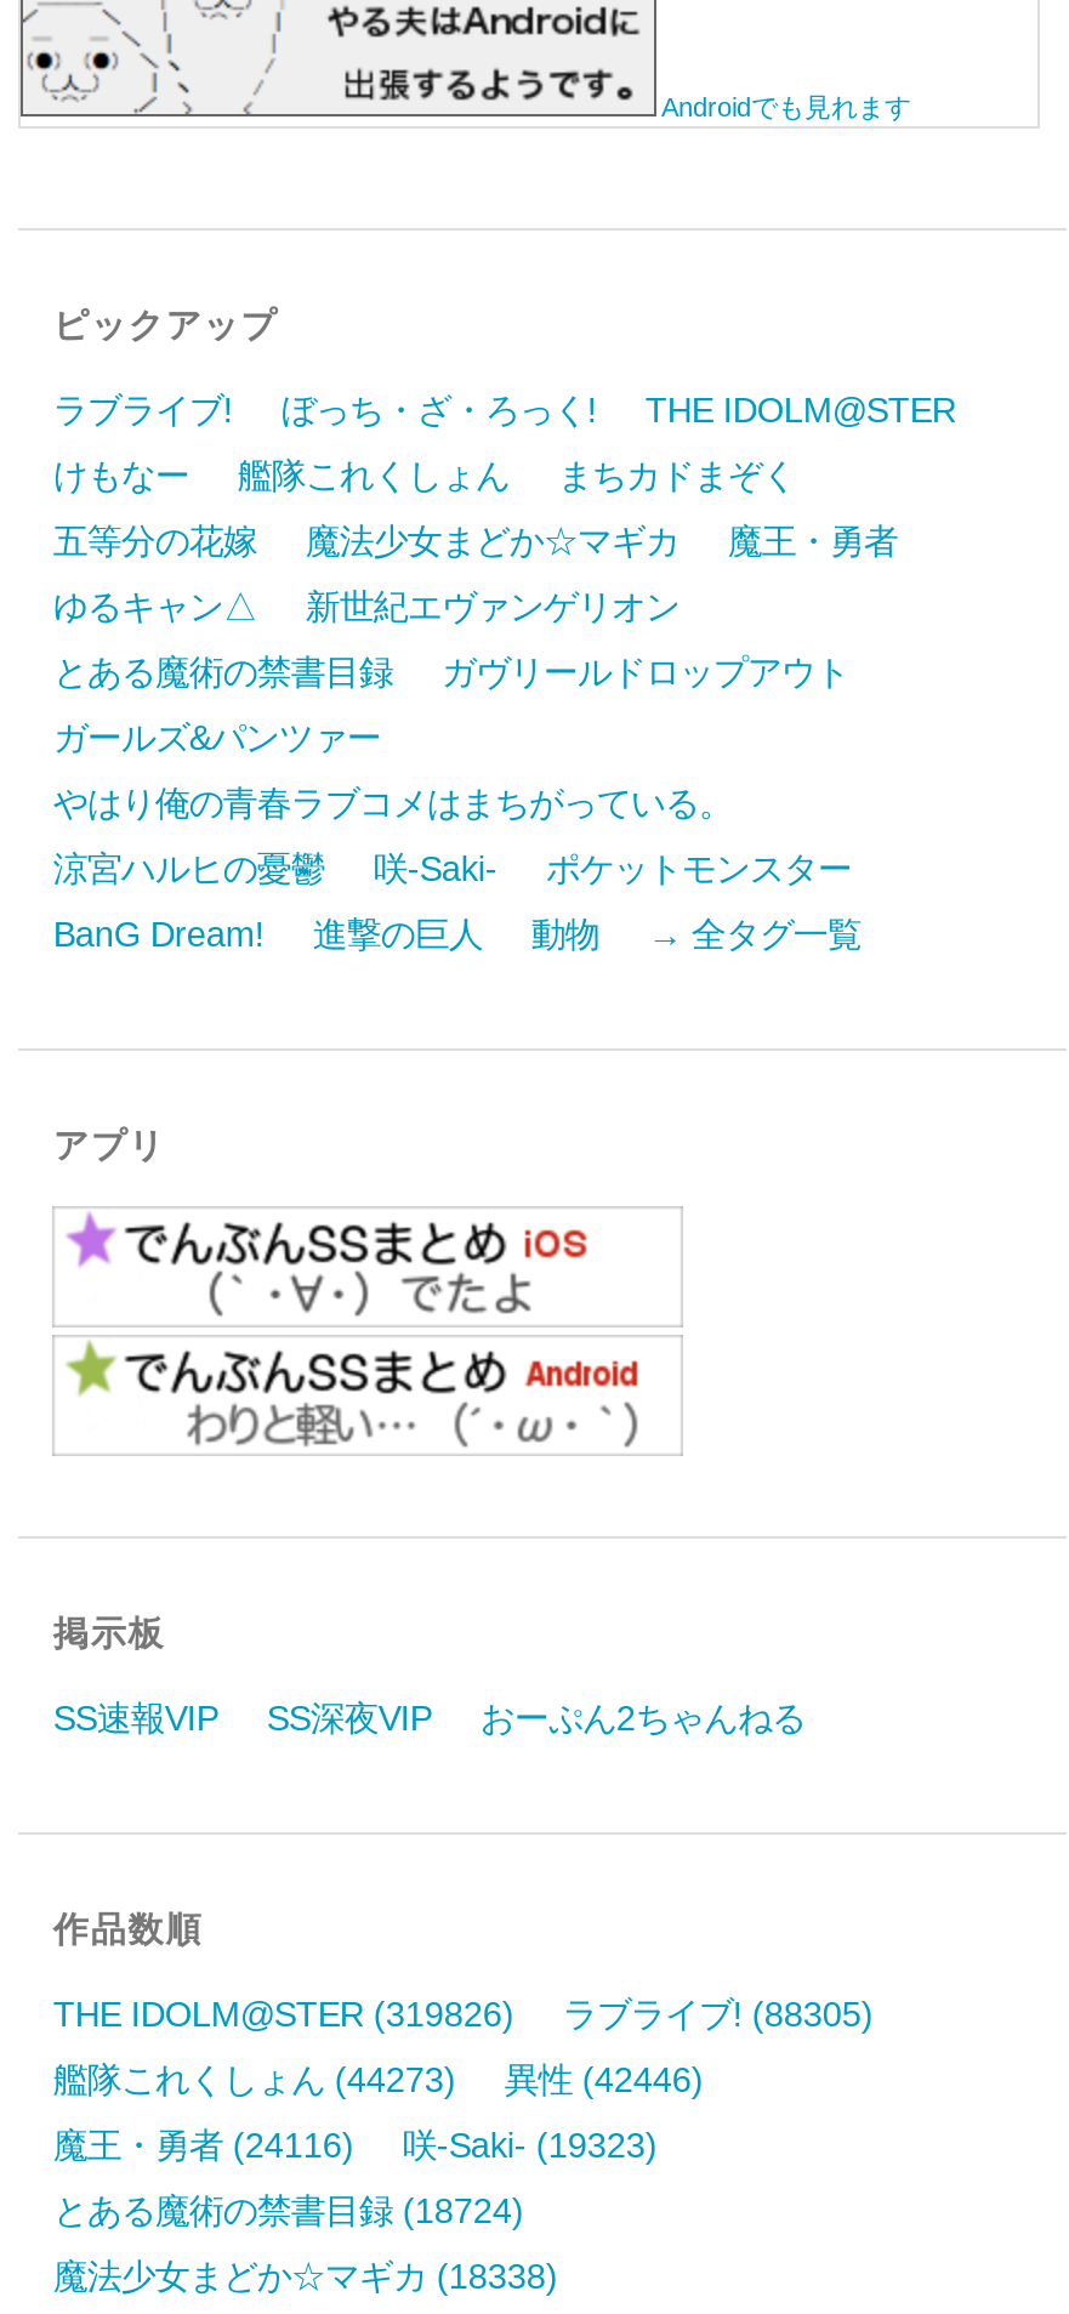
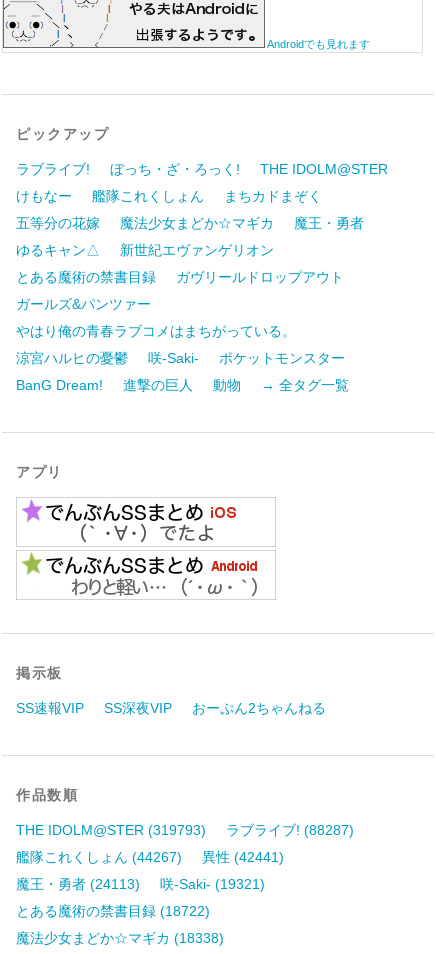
[53,1994,514,2033] THE IDOLM@STER (319826) -> [16,822,206,838] THE IDOLM@STER (319793)
[563,1994,873,2033] ラブライブ! (88305) -> [226,822,354,838] ラブライブ! (88287)
[53,2060,456,2098] 艦隊これくしょん (44273) -> [16,849,182,865] 艦隊これくしょん (44267)
[505,2060,704,2098] 異性 (42446) -> [202,849,284,865] 異性 (42441)
[53,2125,354,2164] 魔王・勇者 (24116) -> [16,876,140,892] 魔王・勇者 (24113)
[403,2125,657,2164] 咲-Saki- (19323) -> [160,876,265,892] 咲-Saki- (19321)
[53,2191,524,2230] とある魔術の禁書目録 (18724) -> [16,903,210,919] とある魔術の禁書目録 (18722)

